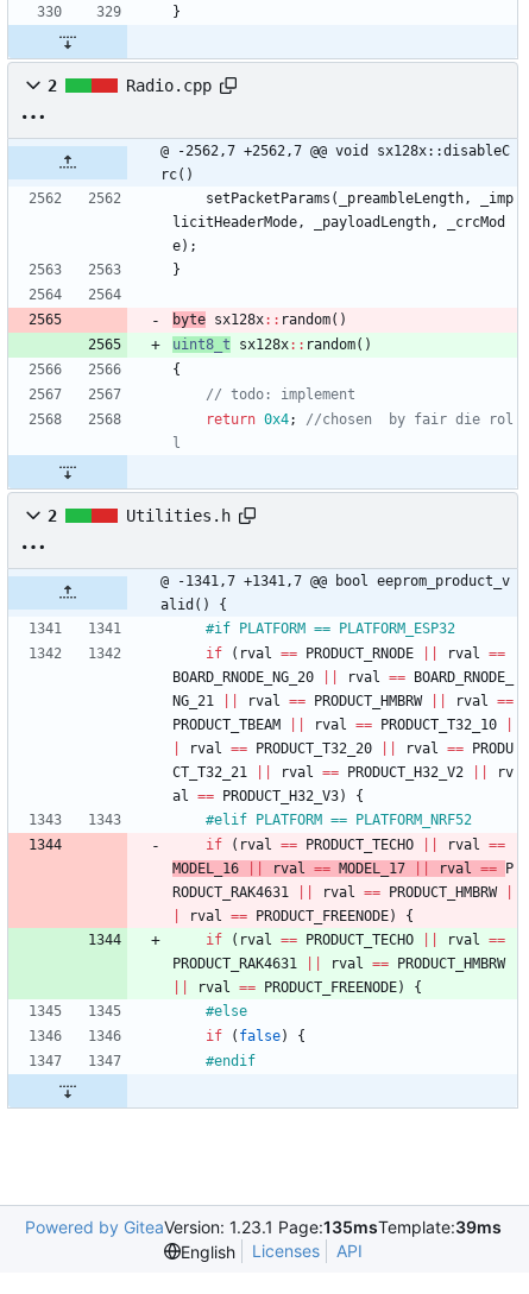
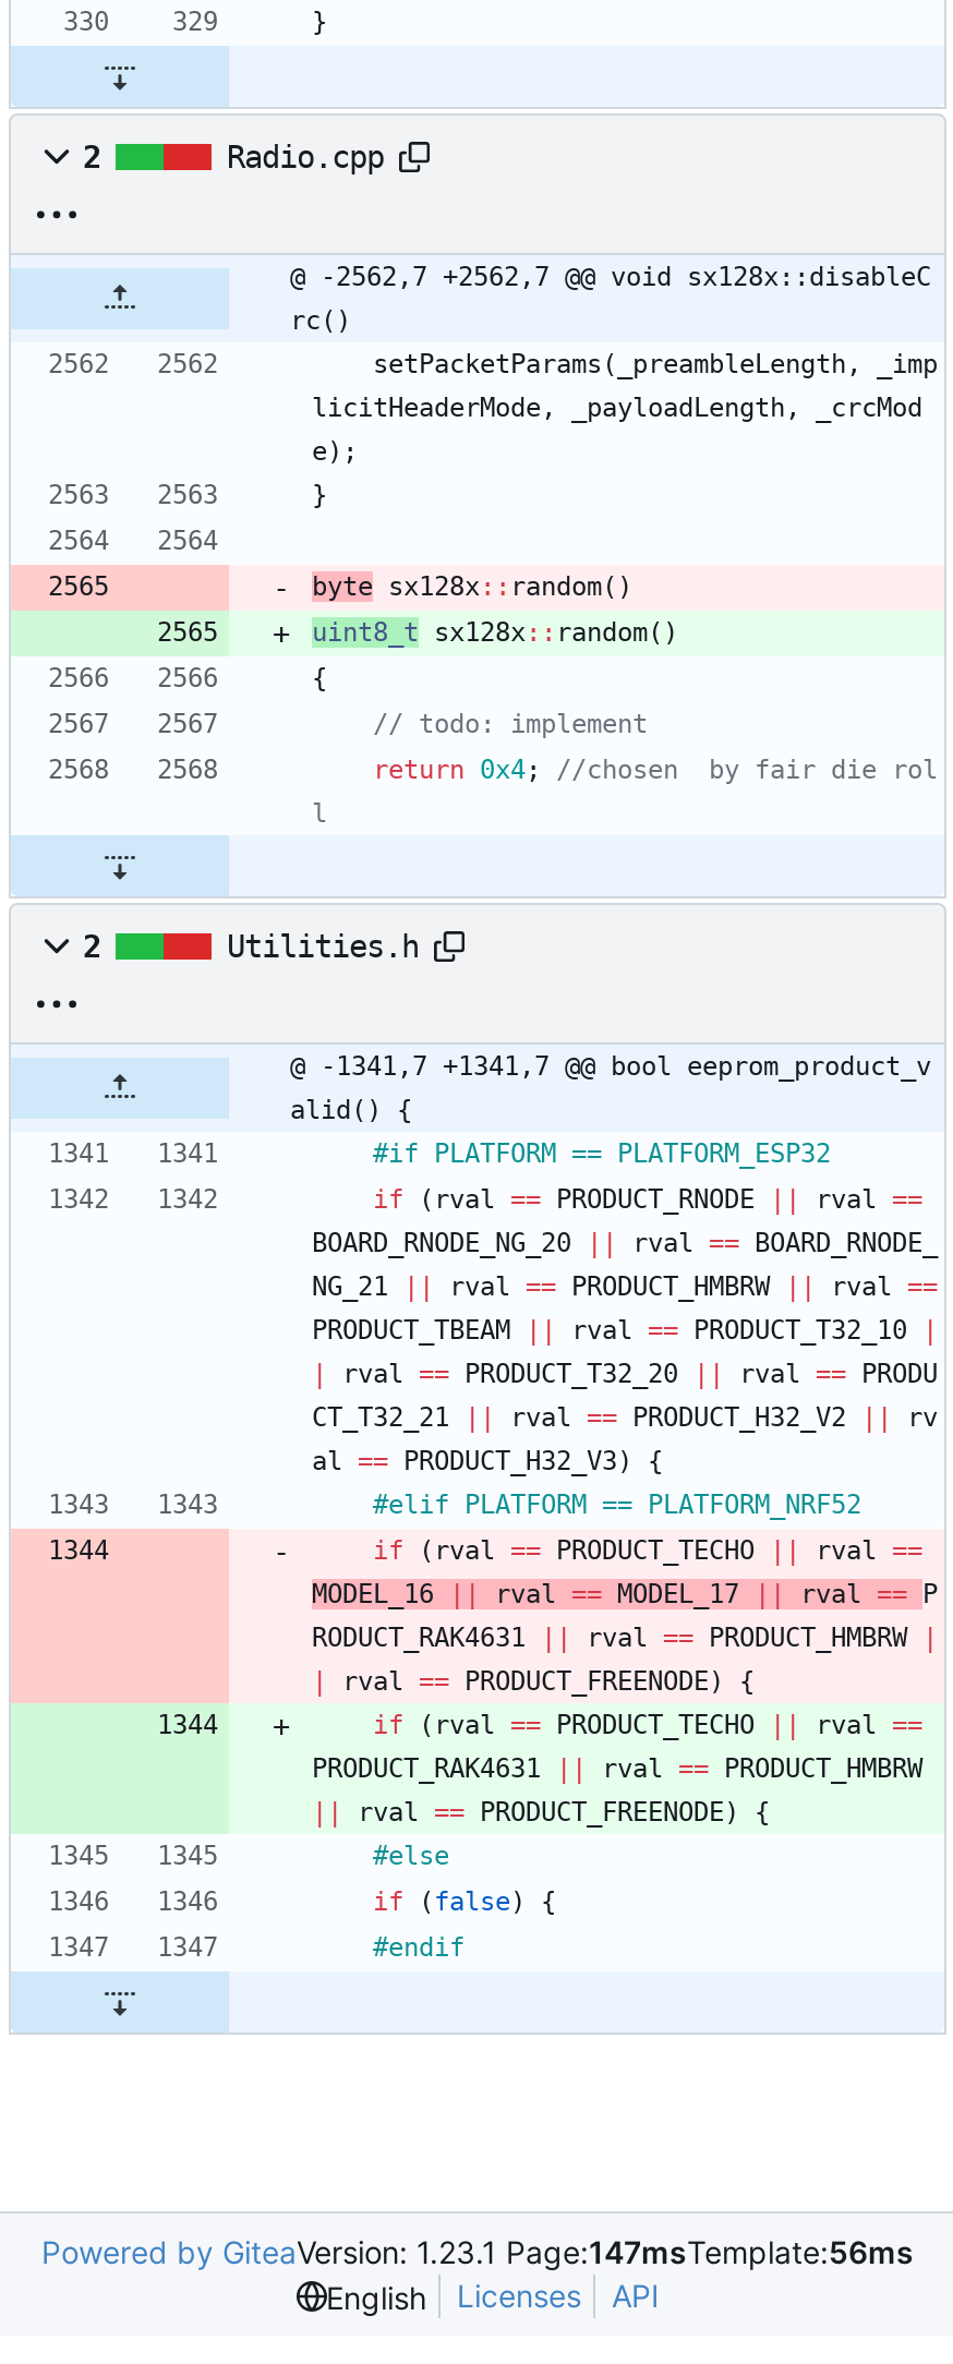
[24,1217,501,1237] Powered by GiteaVersion: 1.23.1 Page:135msTemplate:39ms -> [41,2234,914,2271] Powered by GiteaVersion: 1.23.1 Page:147msTemplate:56ms

